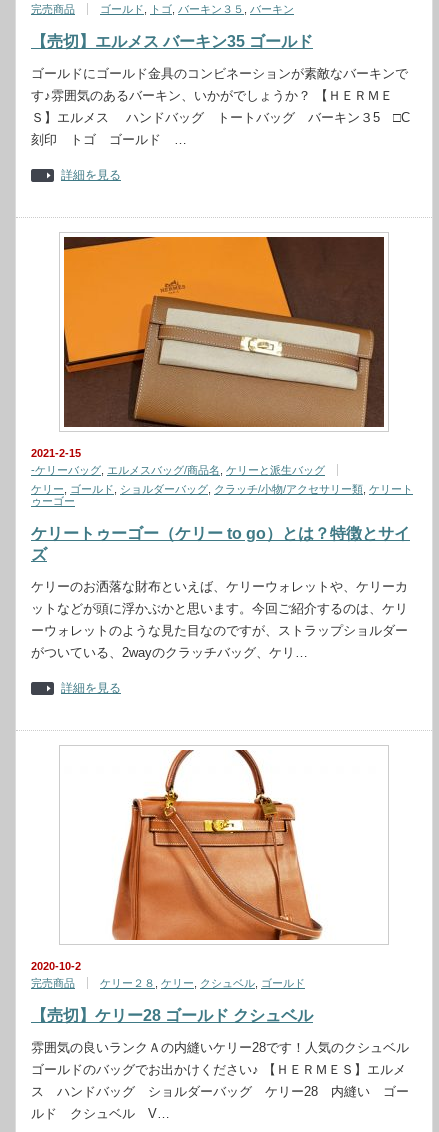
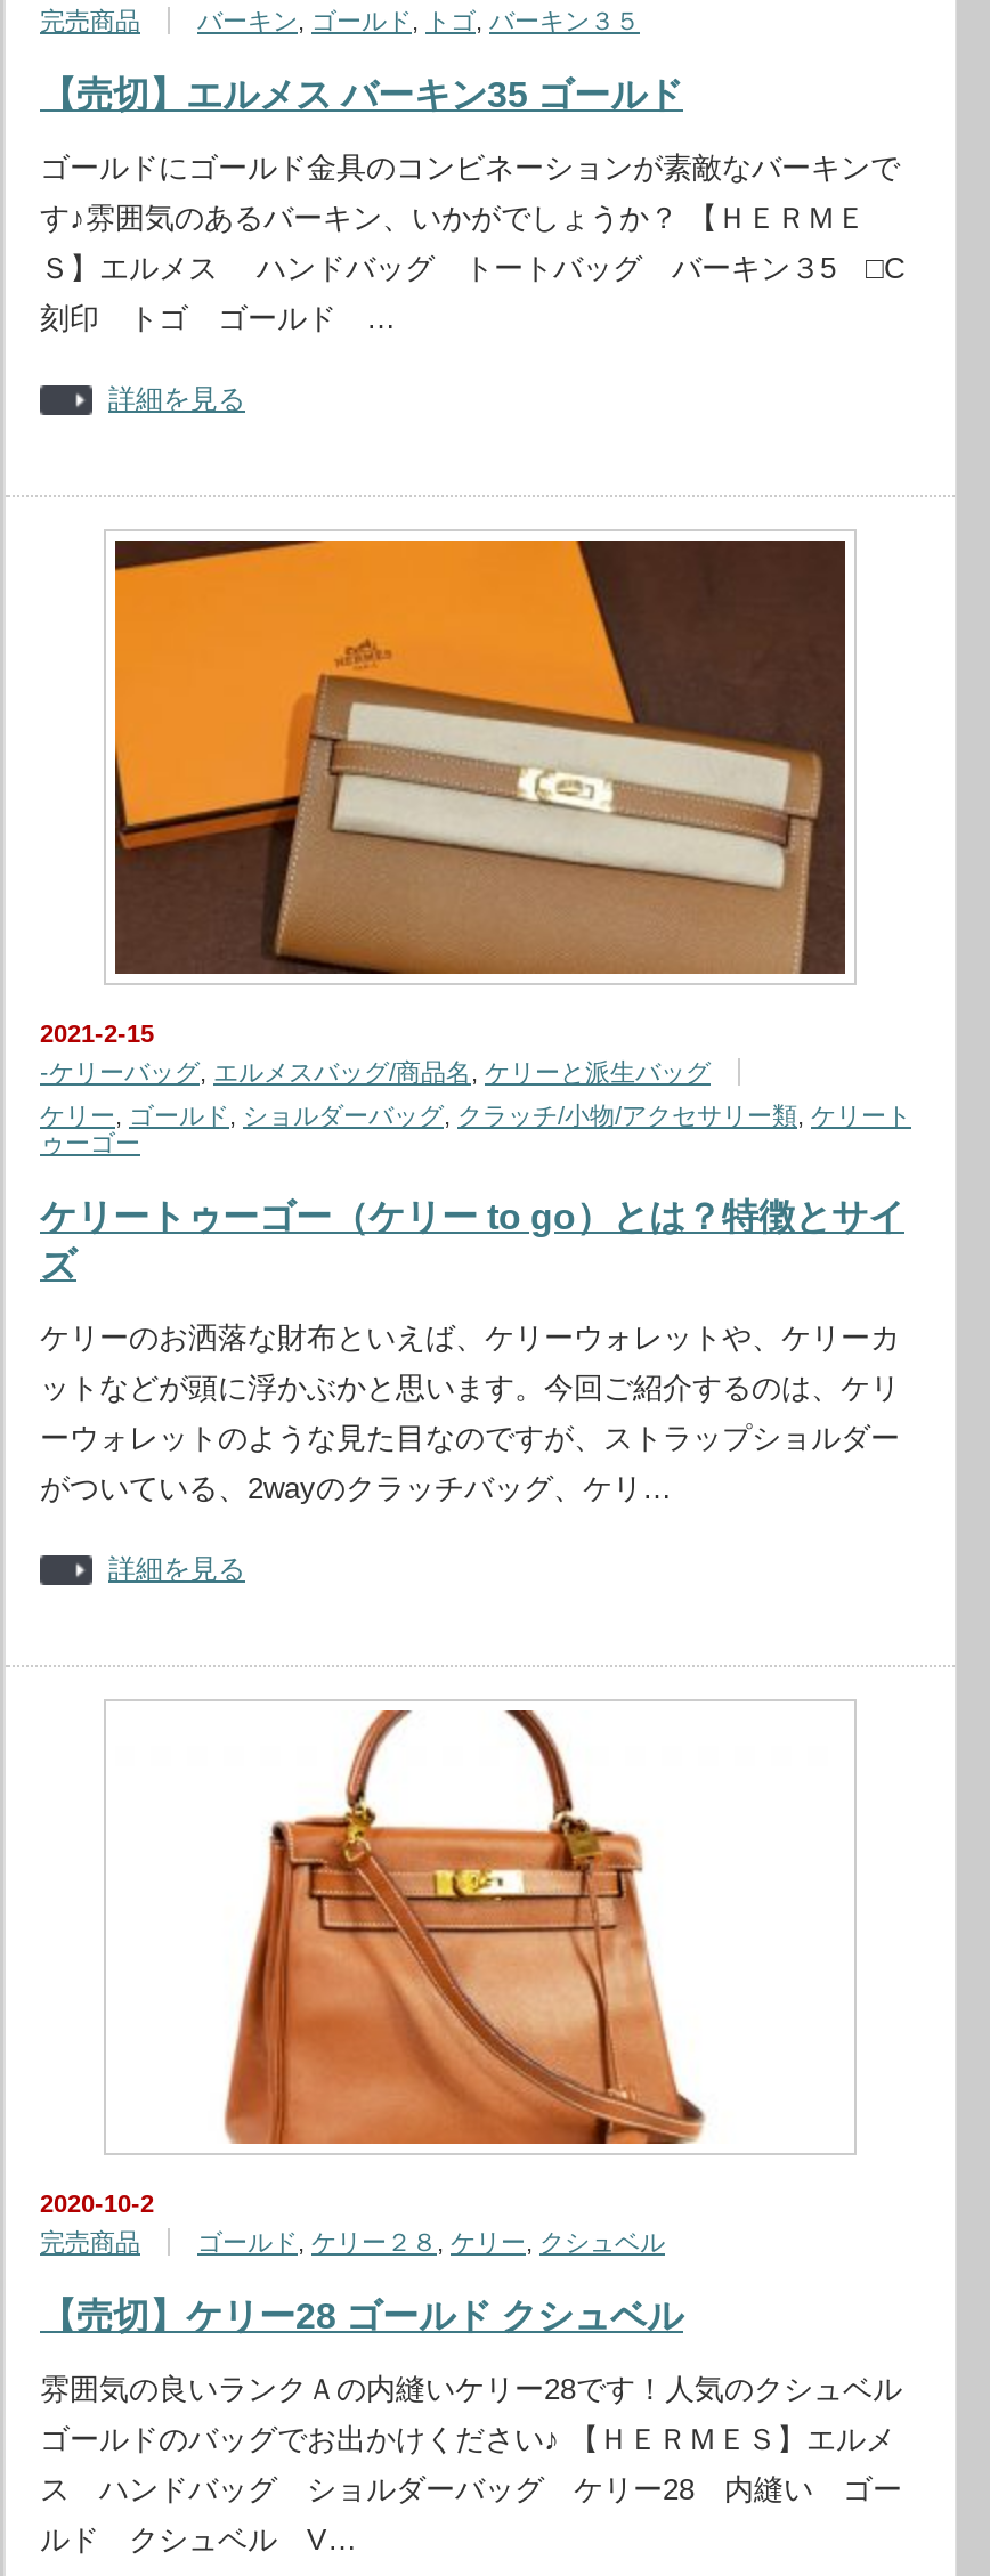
[100,3,294,15] ゴールド,トゴ,バーキン３５,バーキン -> [197,7,640,34] バーキン,ゴールド,トゴ,バーキン３５
[100,977,305,989] ケリー２８,ケリー,クシュベル,ゴールド -> [197,2228,665,2256] ゴールド,ケリー２８,ケリー,クシュベル

